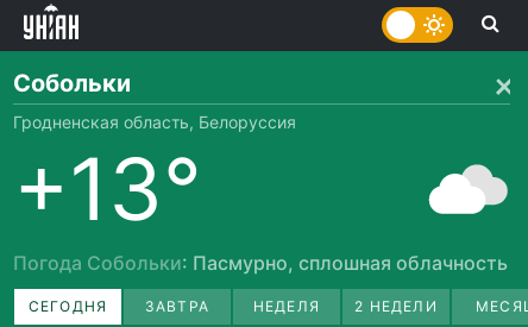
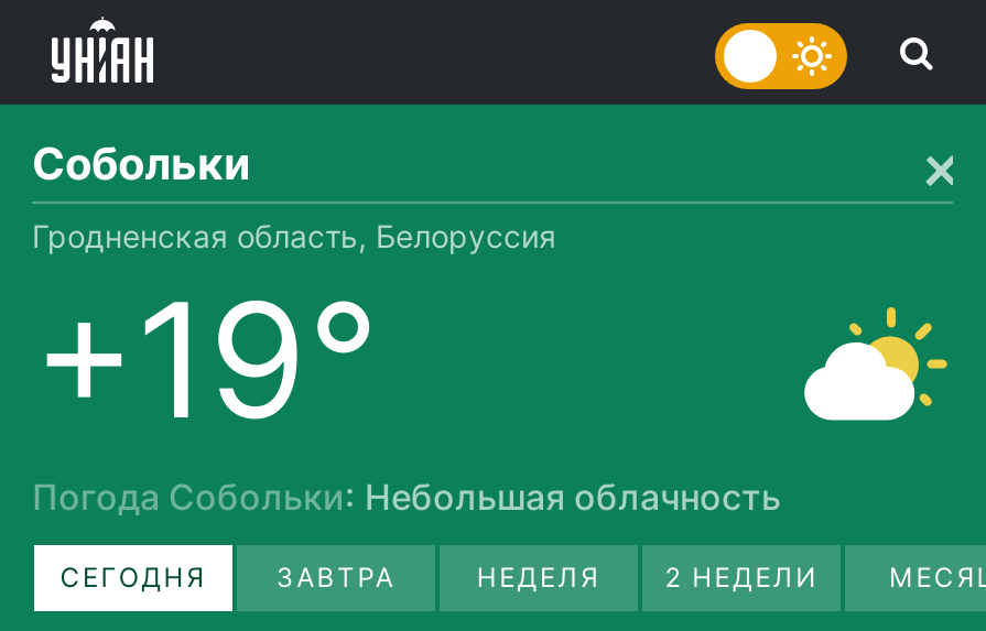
[13,137,509,275] [image] | +13° | Погода Собольки: Пасмурно, сплошная облачность -> [32,263,949,519] [image] | +19° | Погода Собольки: Небольшая облачность

